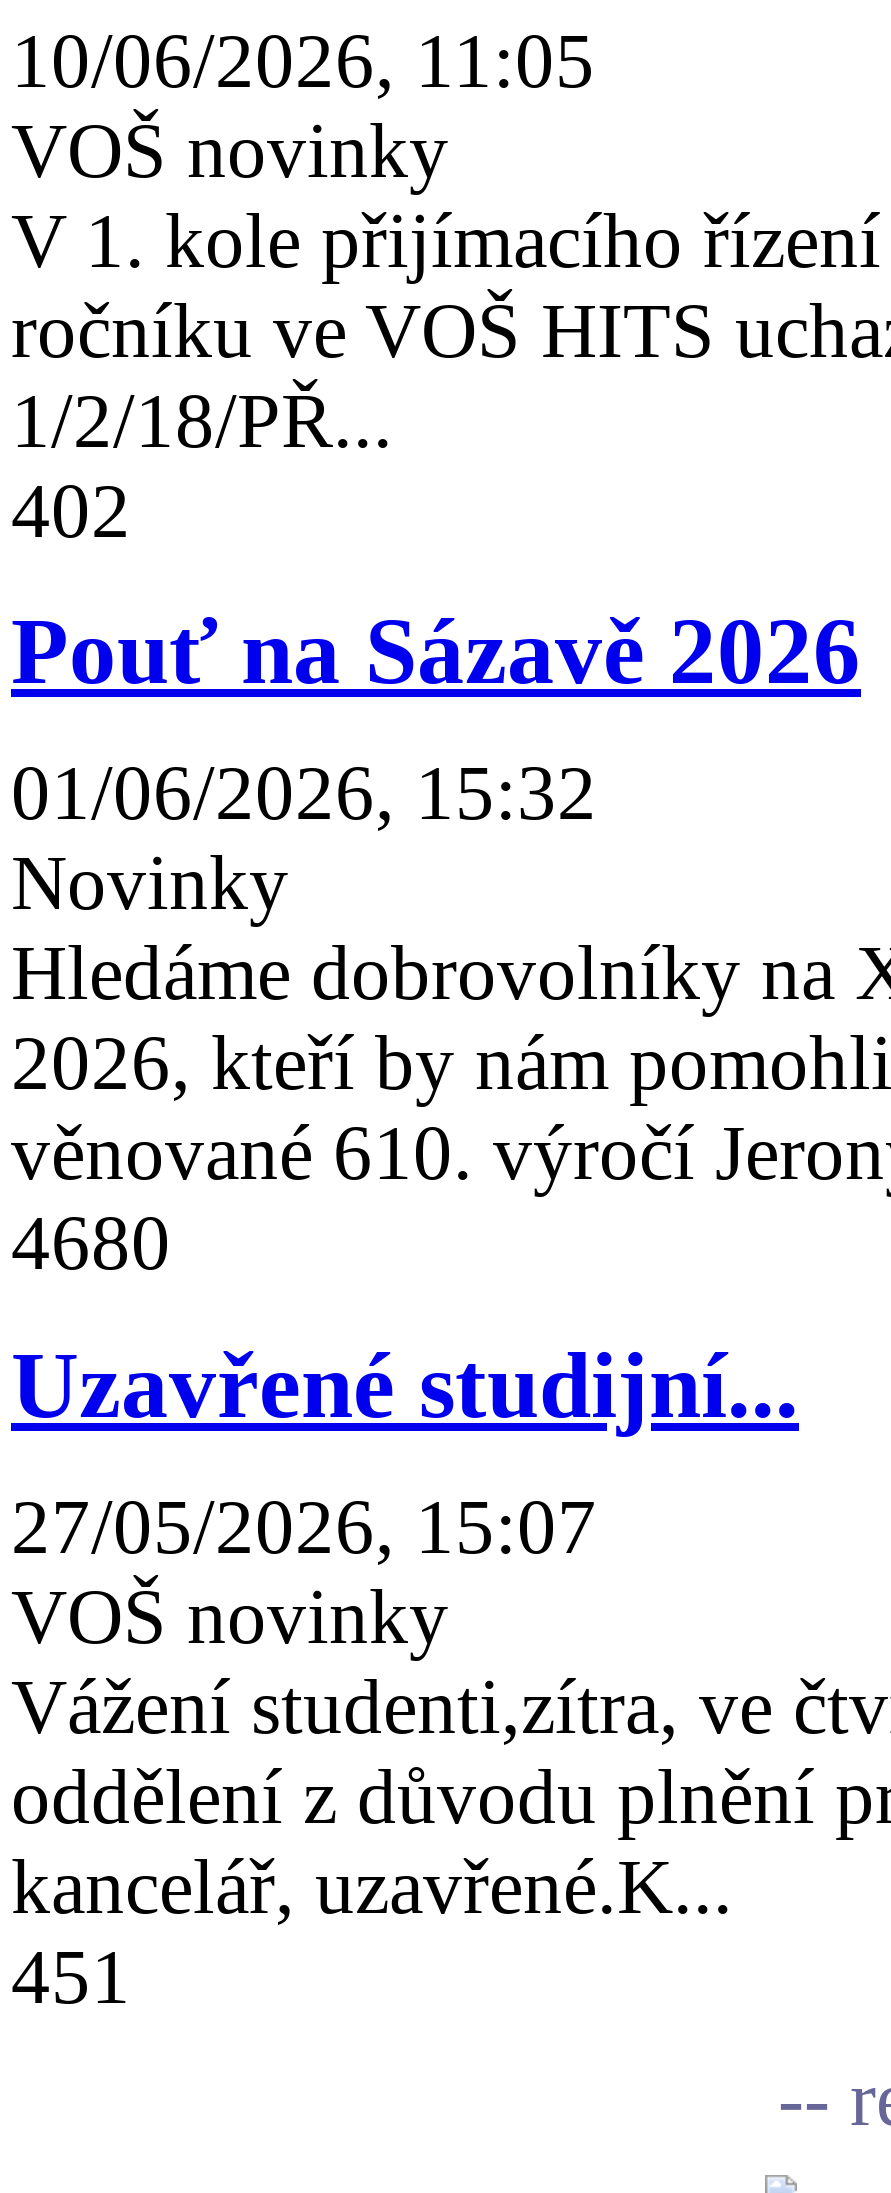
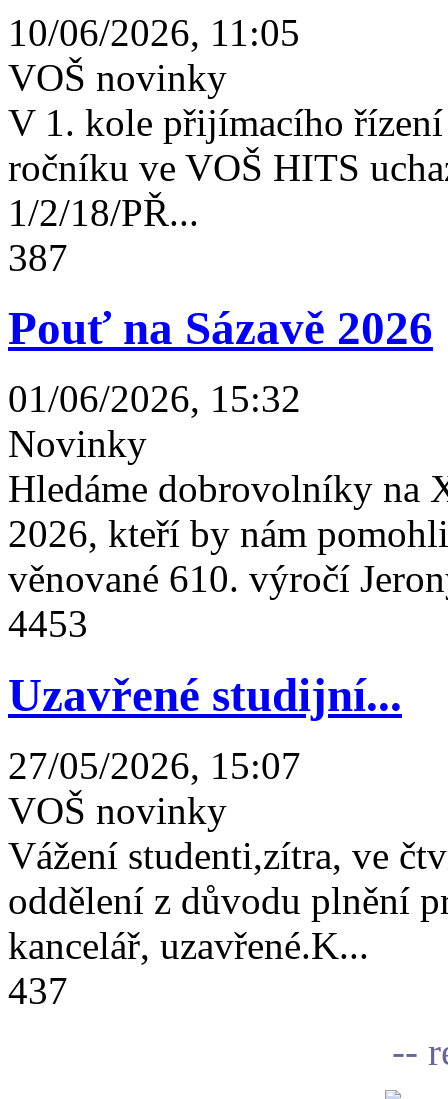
[11,466,131,552] 402 -> [8,236,68,279] 387
[11,1200,171,1286] 4680 -> [8,602,88,645] 4453
[11,1934,131,2020] 451 -> [8,969,68,1012] 437

